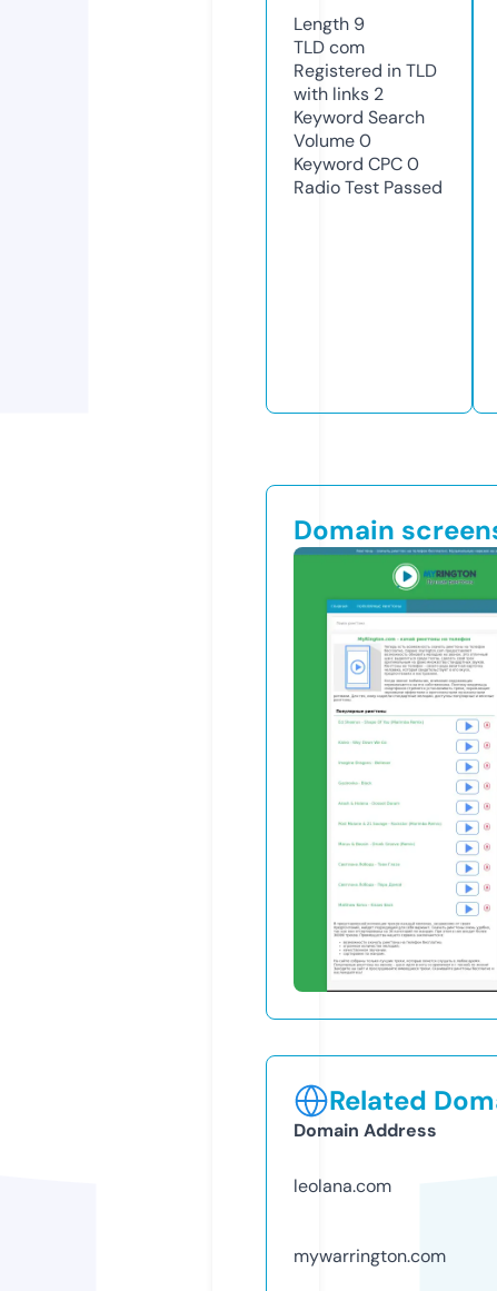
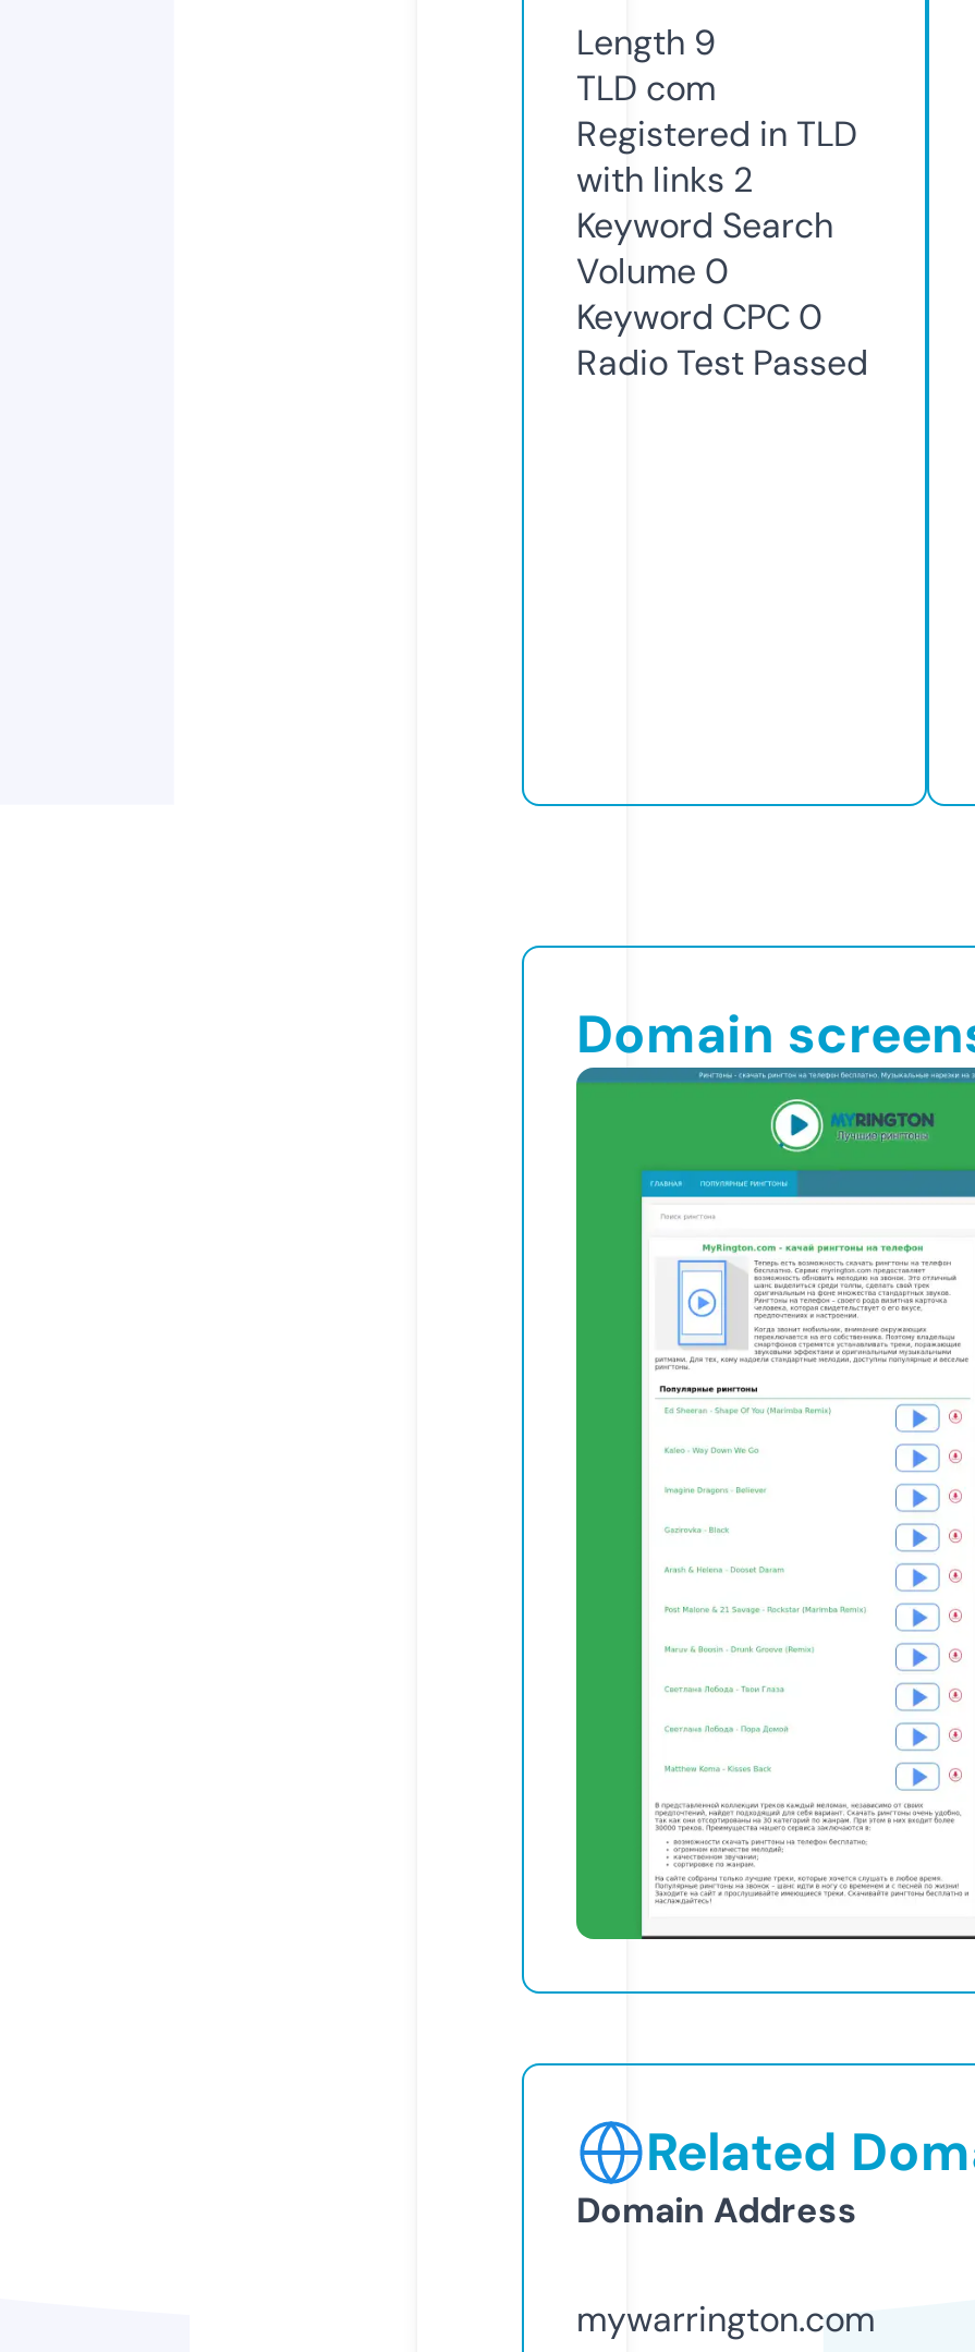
[294,1174,391,1197] leolana.com -> none

